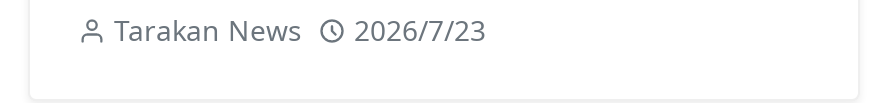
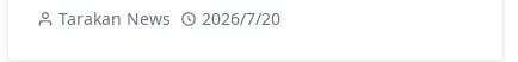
[114,11,486,49] Tarakan News 2026/7/23 -> [58,7,280,30] Tarakan News 2026/7/20

